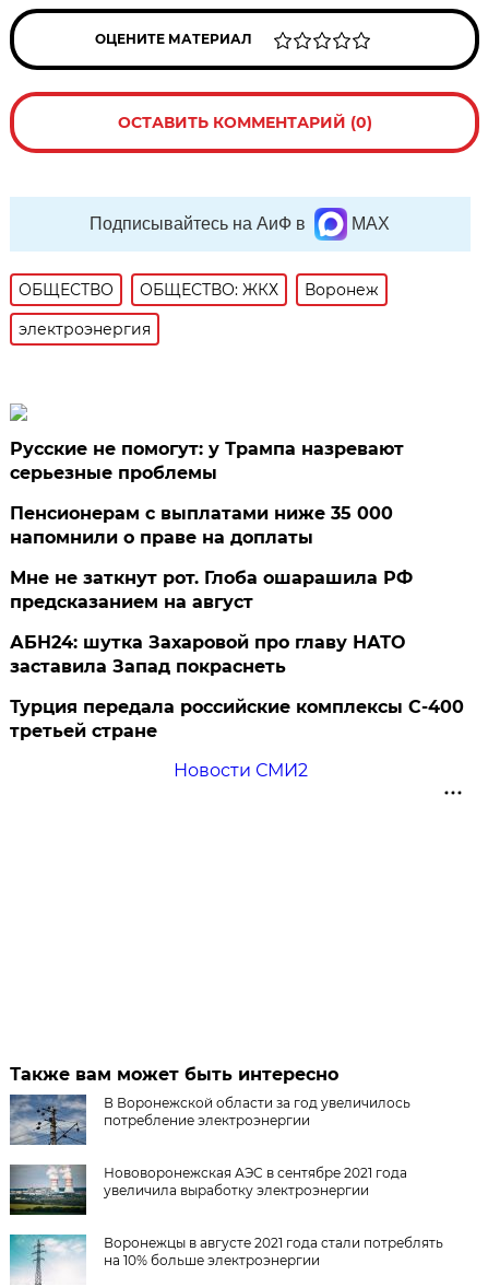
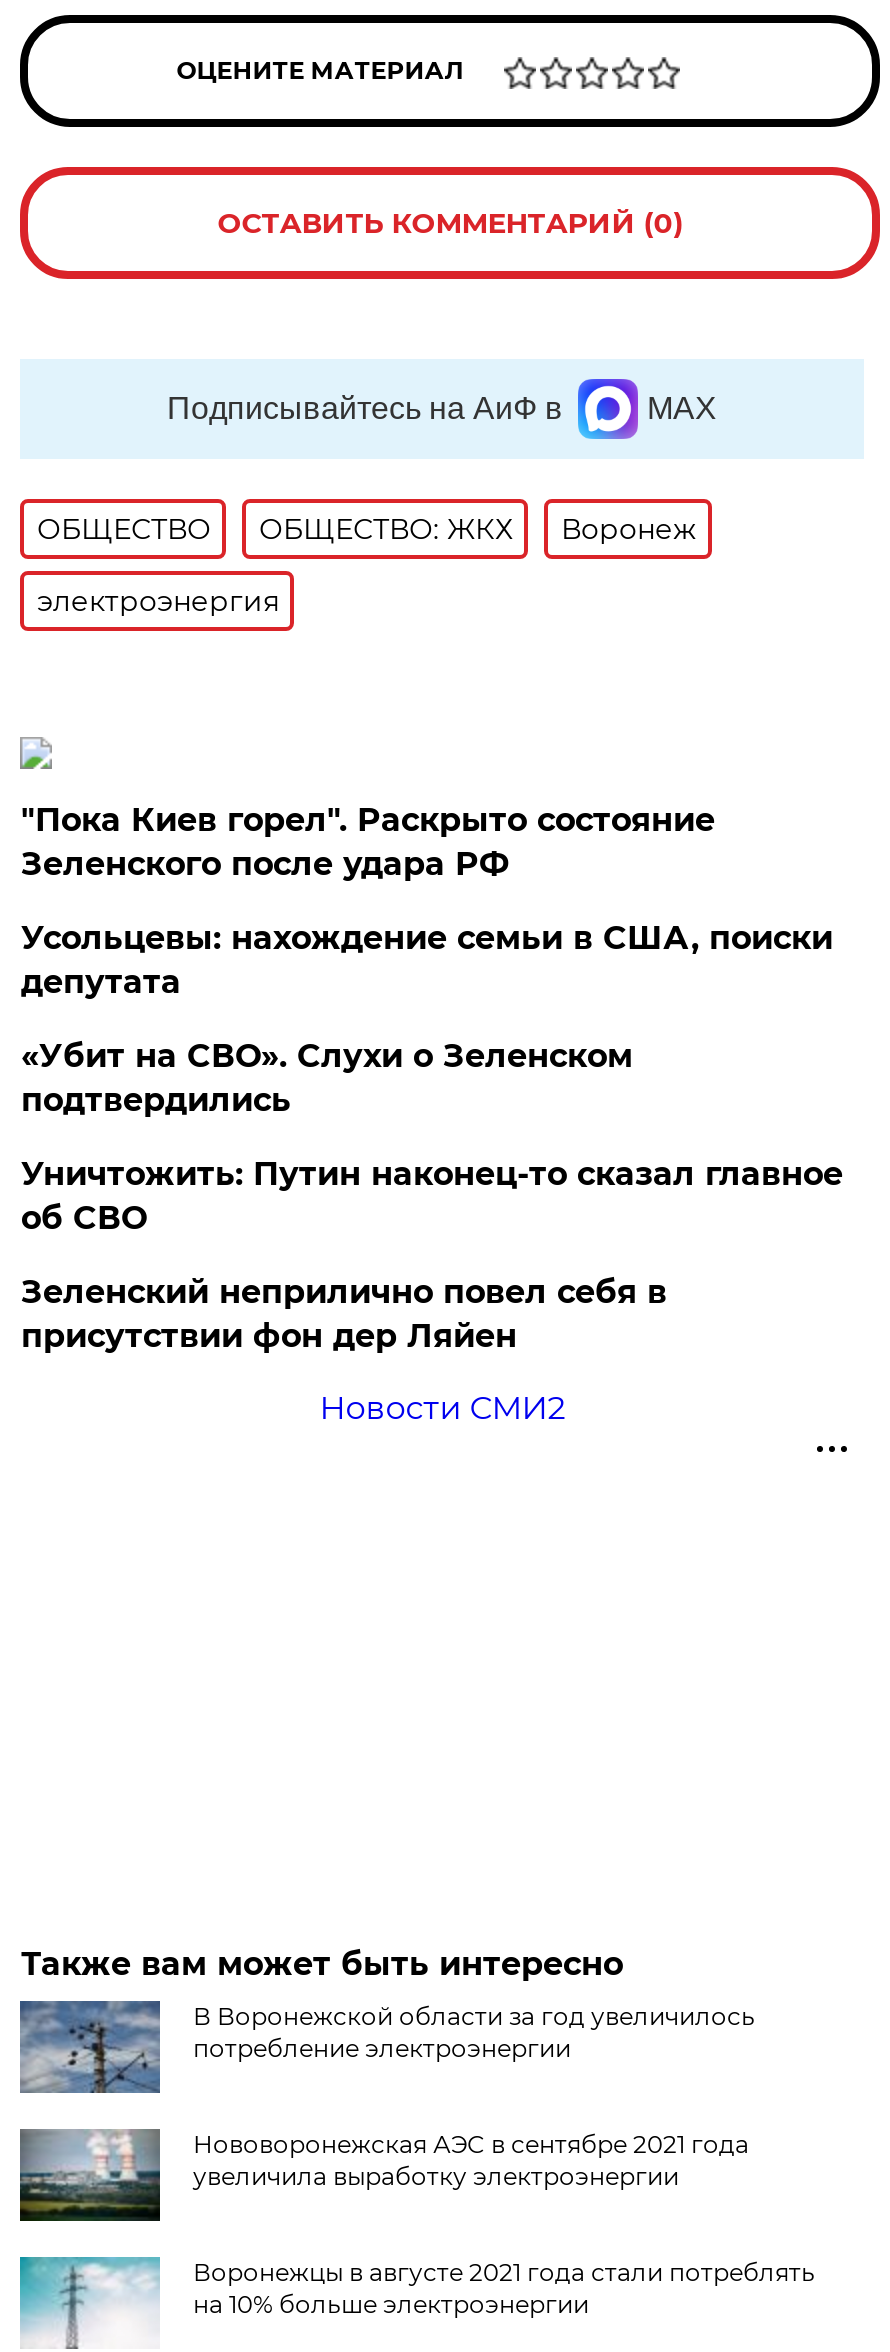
[10,438,404,483] Русские не помогут: у Трампа назревают | серьезные проблемы -> [21,801,715,883] "Пока Киев горел". Раскрыто состояние | Зеленского после удара РФ
[10,503,393,548] Пенсионерам с выплатами ниже 35 000 | напомнили о праве на доплаты -> [21,919,833,1001] Усольцевы: нахождение семьи в США, поиски | депутата
[10,568,413,612] Мне не заткнут рот. Глоба ошарашила РФ | предсказанием на август -> [21,1037,633,1119] «Убит на СВО». Слухи о Зеленском | подтвердились
[10,632,405,677] АБН24: шутка Захаровой про главу НАТО | заставила Запад покраснеть -> [21,1155,843,1237] Уничтожить: Путин наконец-то сказал главное | об СВО
[10,697,464,741] Турция передала российские комплексы С-400 | третьей стране -> [21,1273,667,1355] Зеленский неприлично повел cебя в | присутствии фон дер Ляйен

